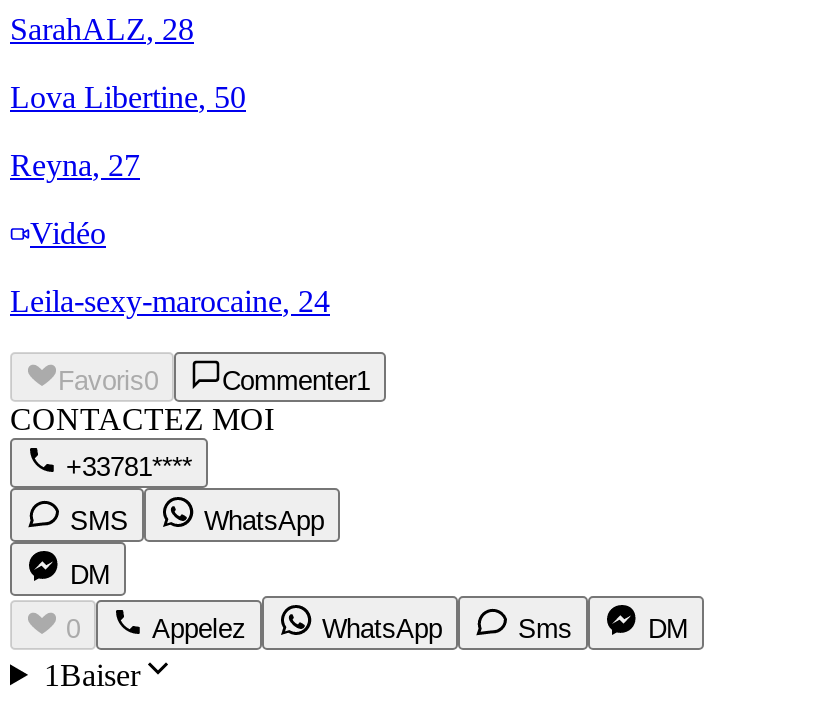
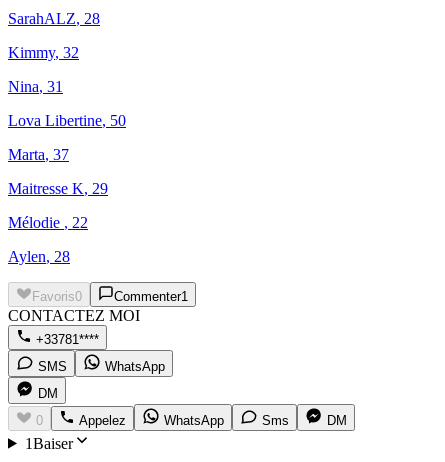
none -> [8,44,79,95] Kimmy, 32 | Nina, 31
[10,147,330,317] Reyna, 27 | Vidéo | Leila-sexy-marocaine, 24 -> [8,146,108,265] Marta, 37 | Maitresse K, 29 | Mélodie, 22 | Aylen, 28

